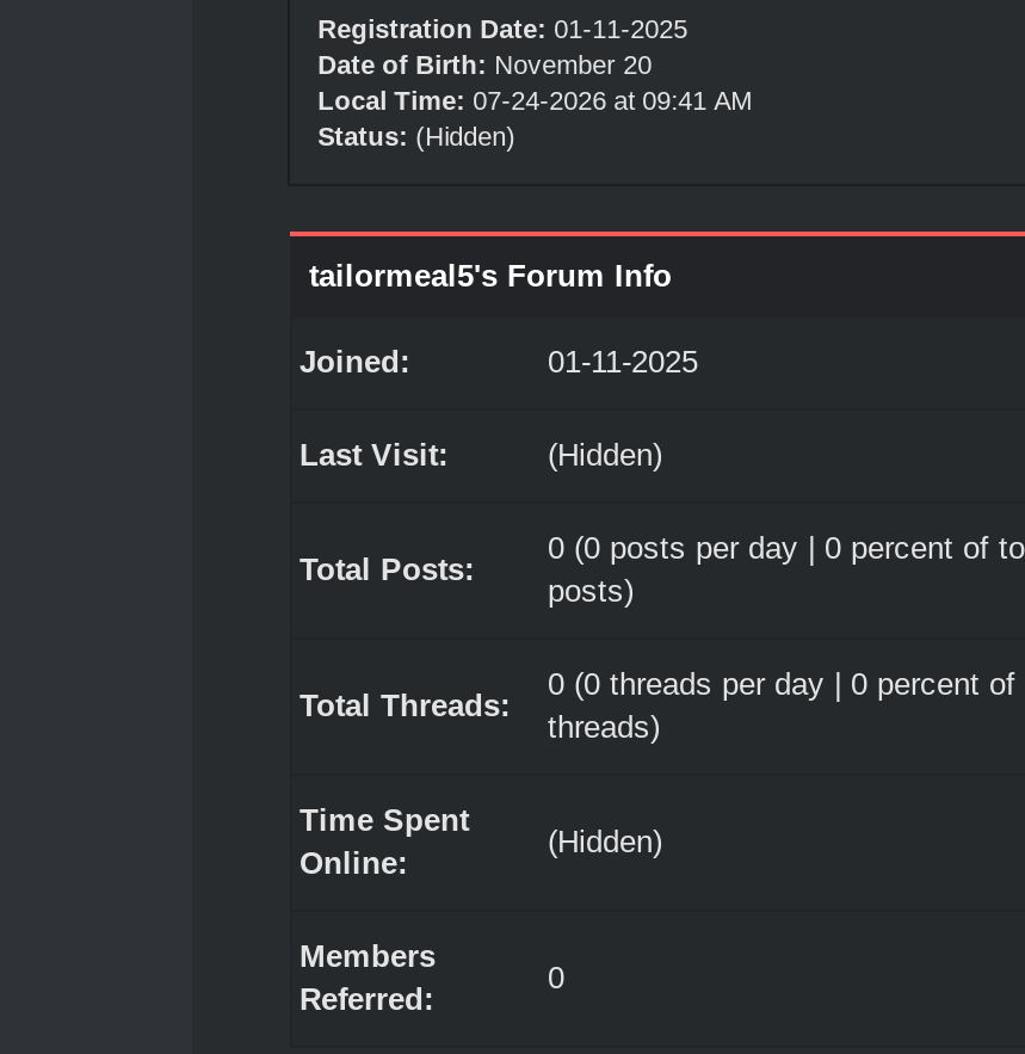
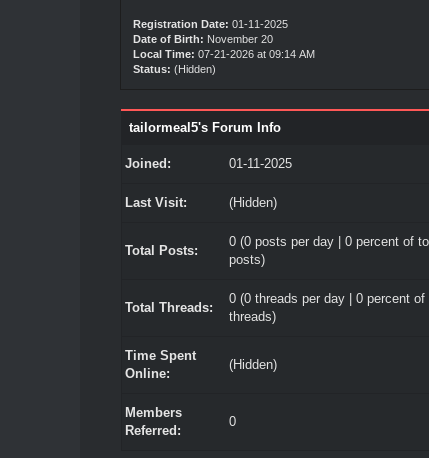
[318,86,752,115] Local Time: 07-24-2026 at 09:41 AM -> [133,48,315,60] Local Time: 07-21-2026 at 09:14 AM

